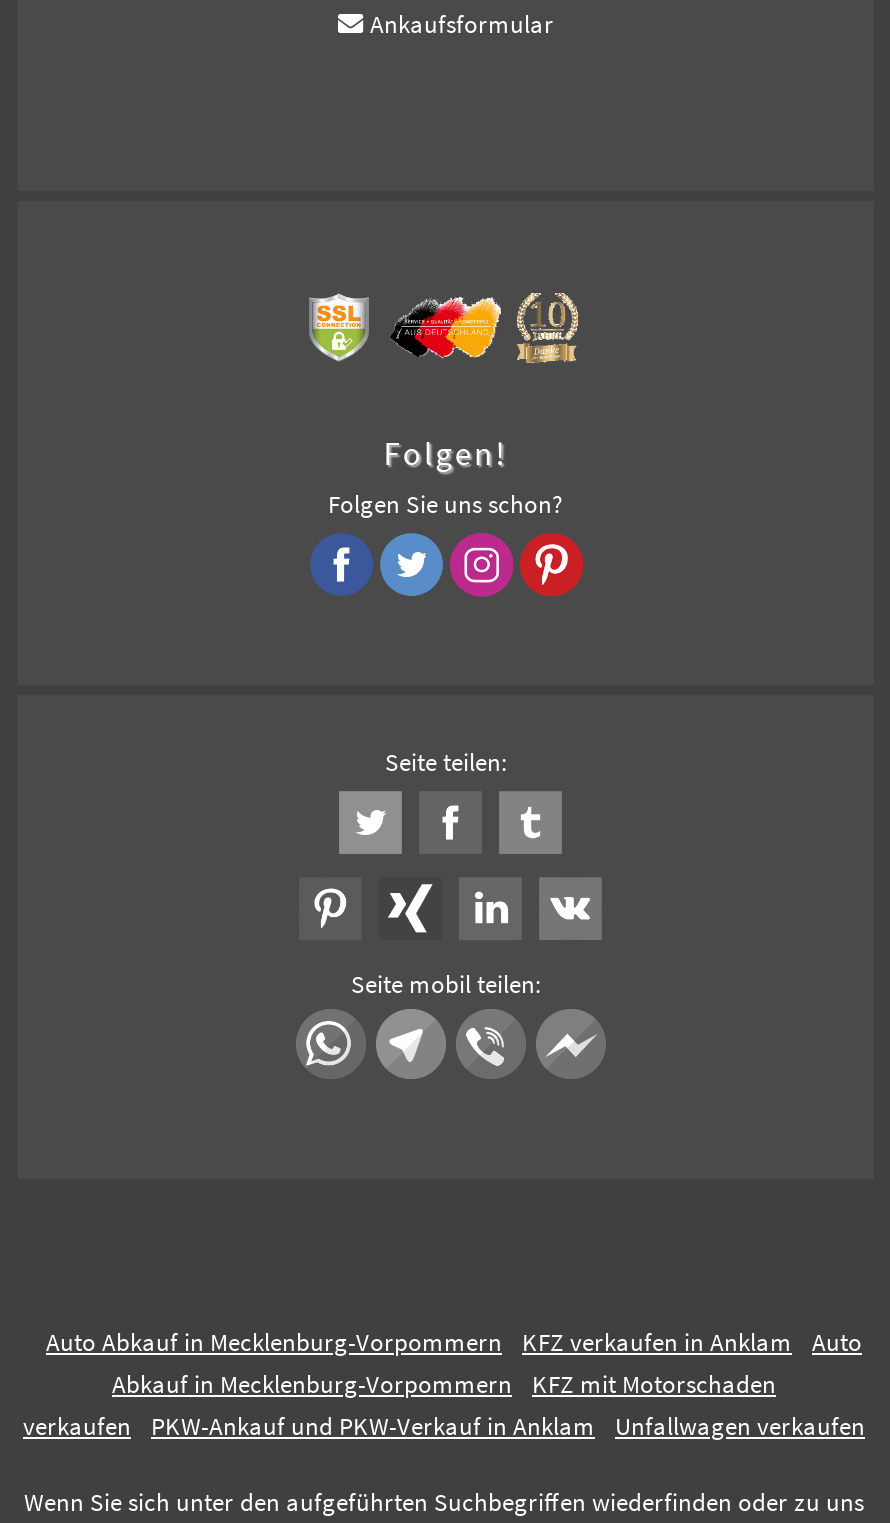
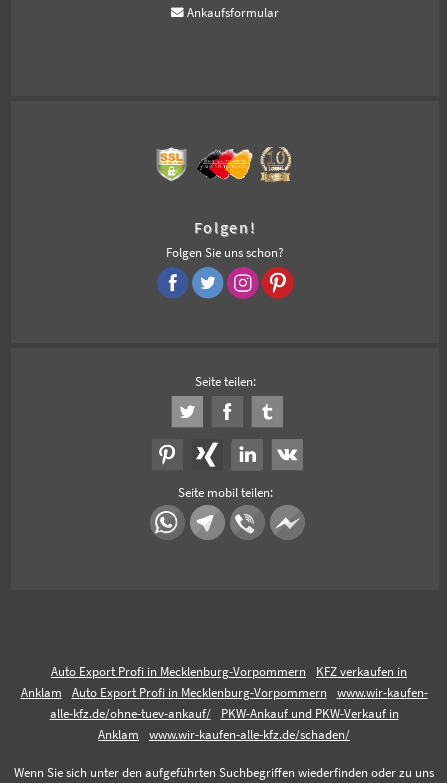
[23,1327,865,1441] Auto Abkauf in Mecklenburg-Vorpommern | KFZ verkaufen in Anklam | Auto | Abkauf in Mecklenburg-Vorpommern | KFZ mit Motorschaden | verkaufen | PKW-Ankauf und PKW-Verkauf in Anklam | Unfallwagen verkaufen -> [20,664,427,742] Auto Export Profi in Mecklenburg-Vorpommern | KFZ verkaufen in | Anklam | Auto Export Profi in Mecklenburg-Vorpommern | www.wir-kaufen- | alle-kfz.de/ohne-tuev-ankauf/ | PKW-Ankauf und PKW-Verkauf in | Anklam | www.wir-kaufen-alle-kfz.de/schaden/

